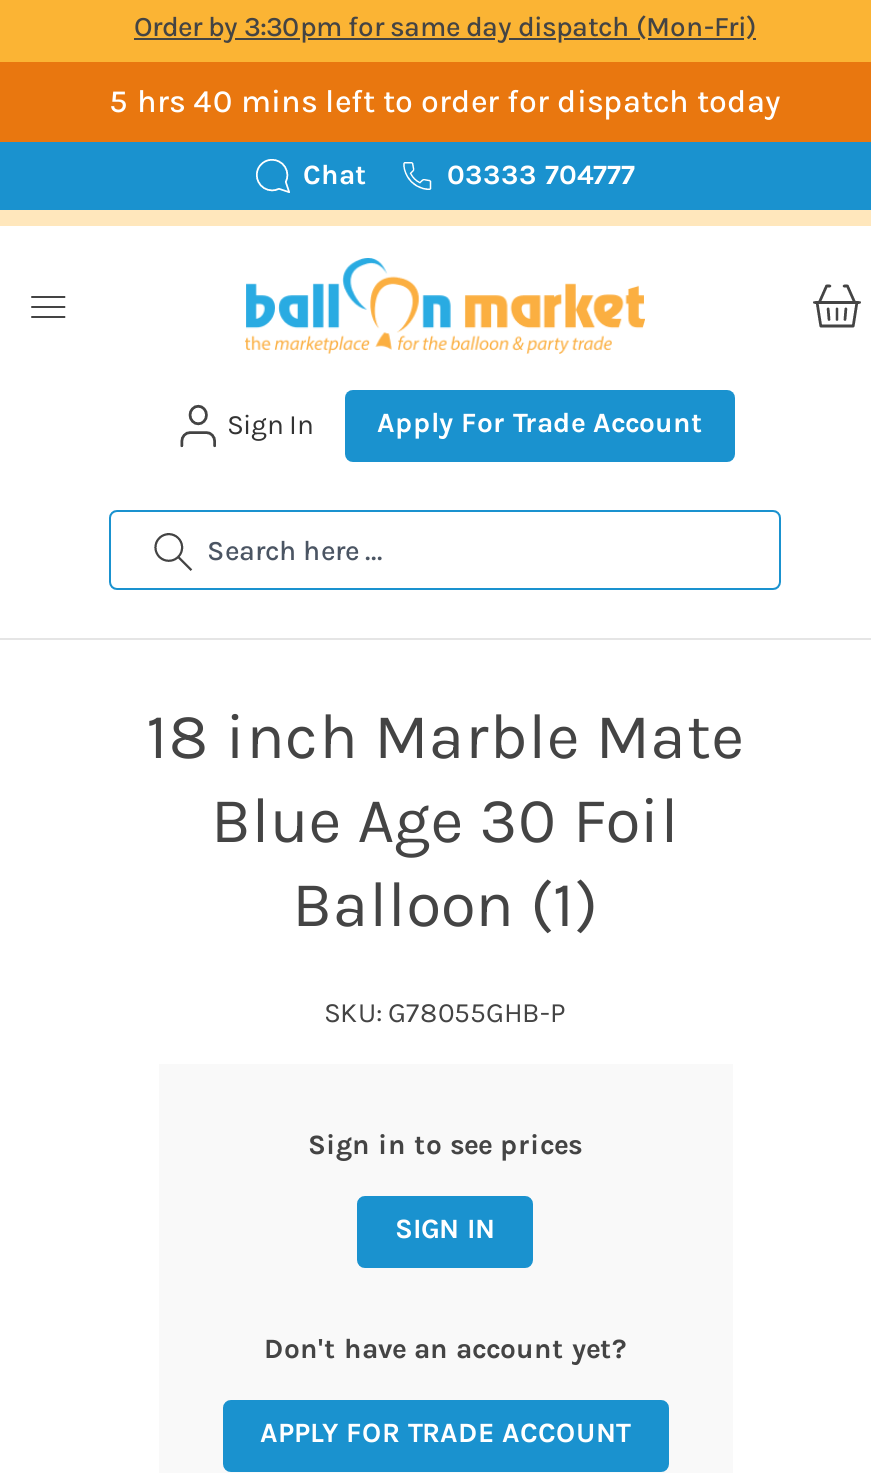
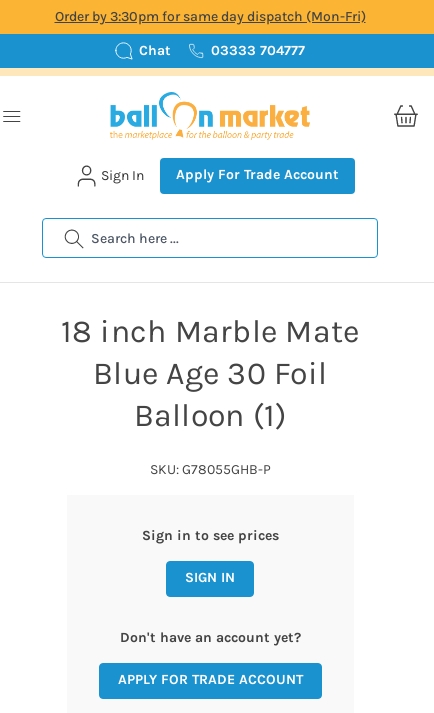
[109,82,781,120] 5 hrs 40 mins left to order for dispatch today -> none

